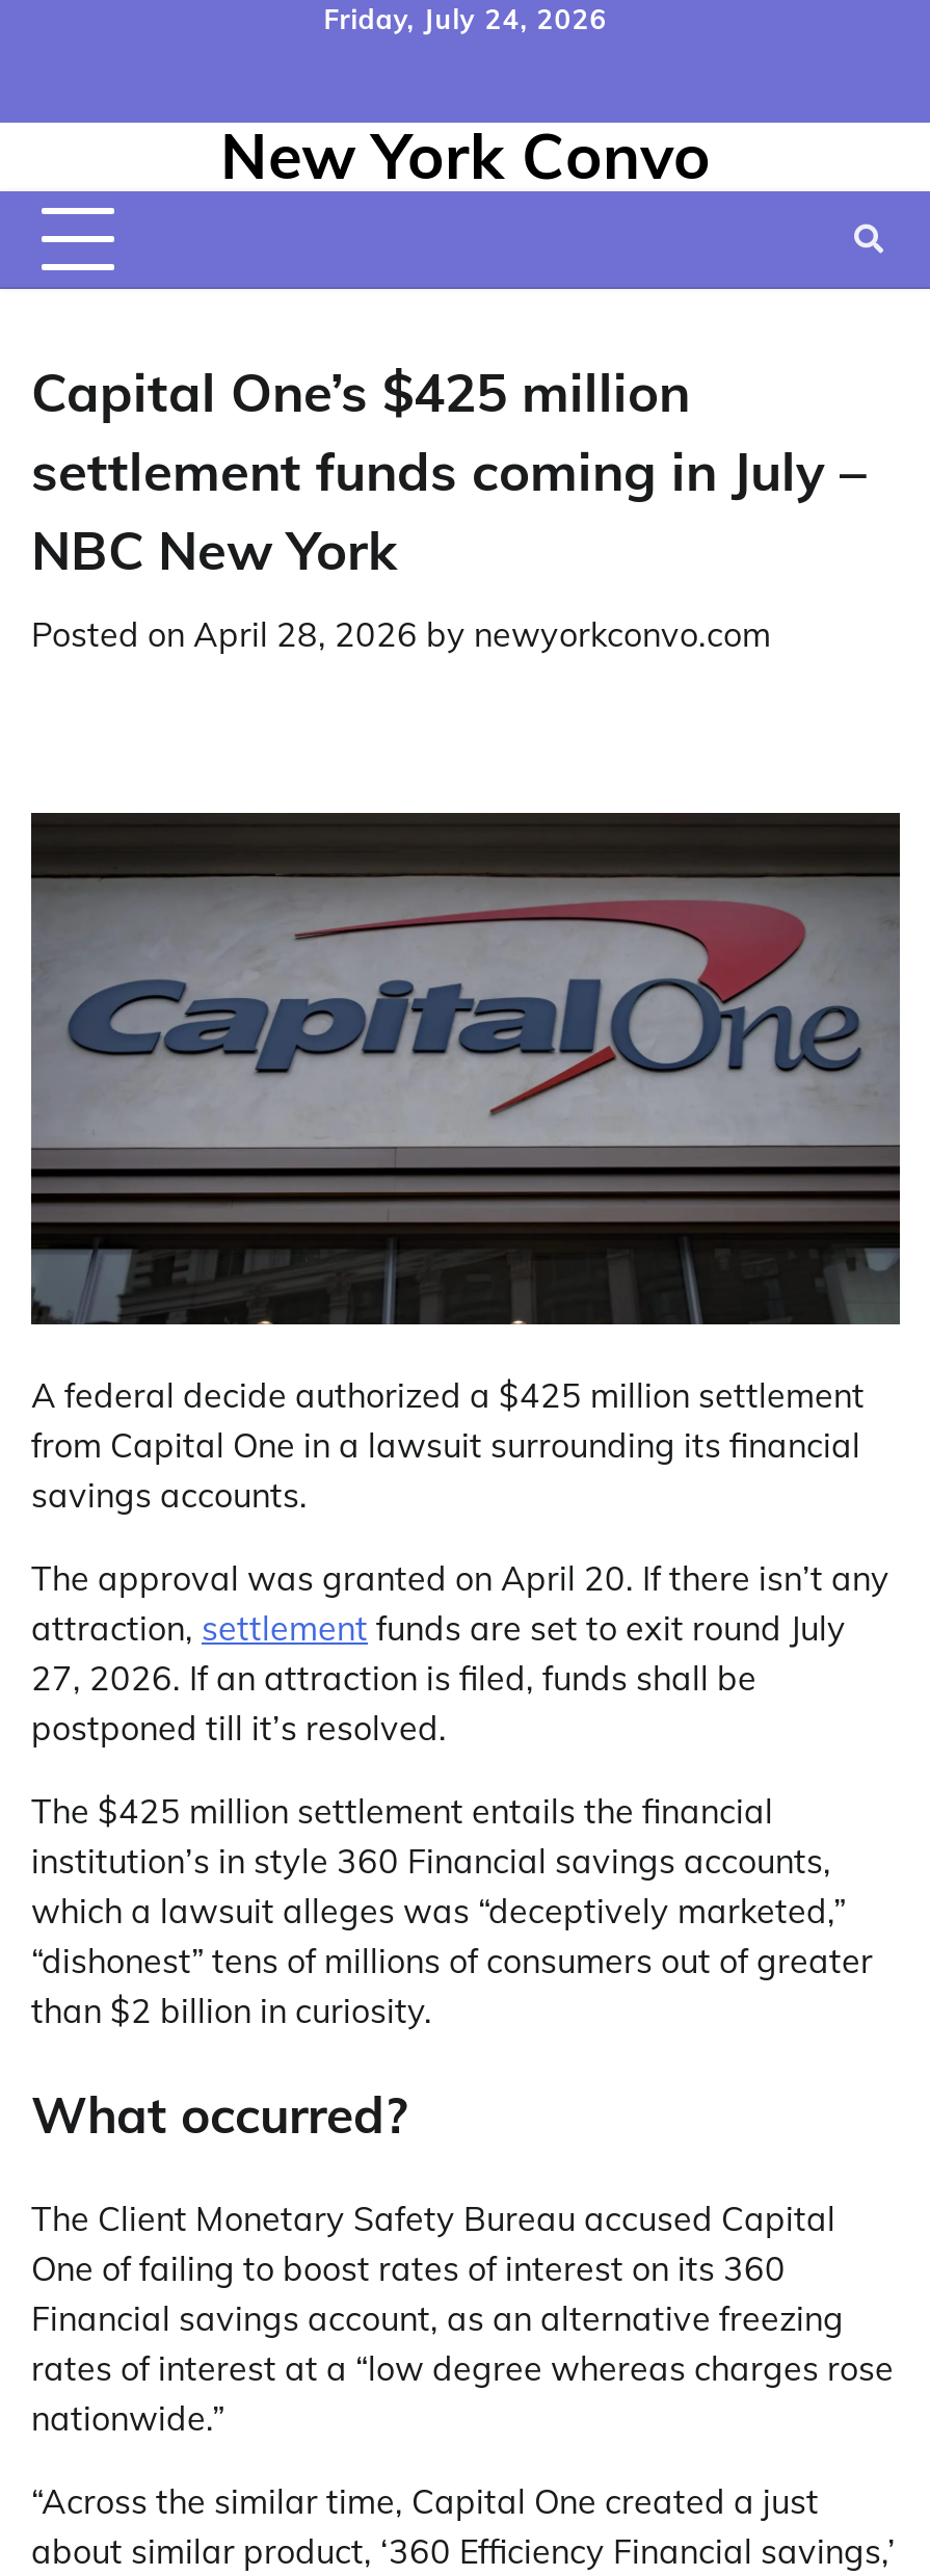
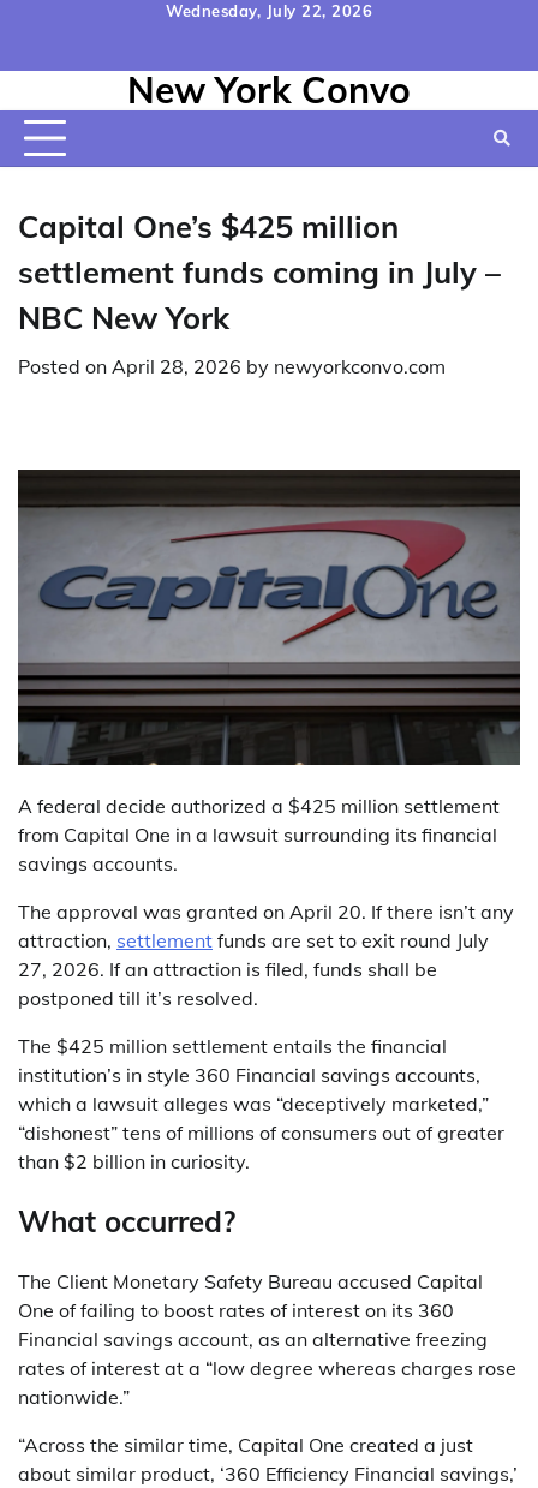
[324,2,607,35] Friday, July 24, 2026 -> [166,1,372,20] Wednesday, July 22, 2026

